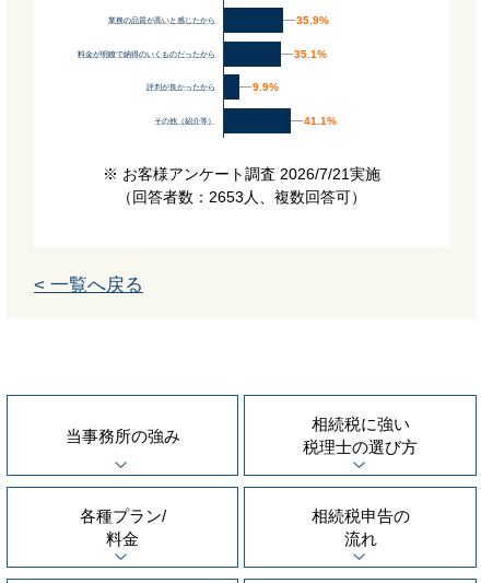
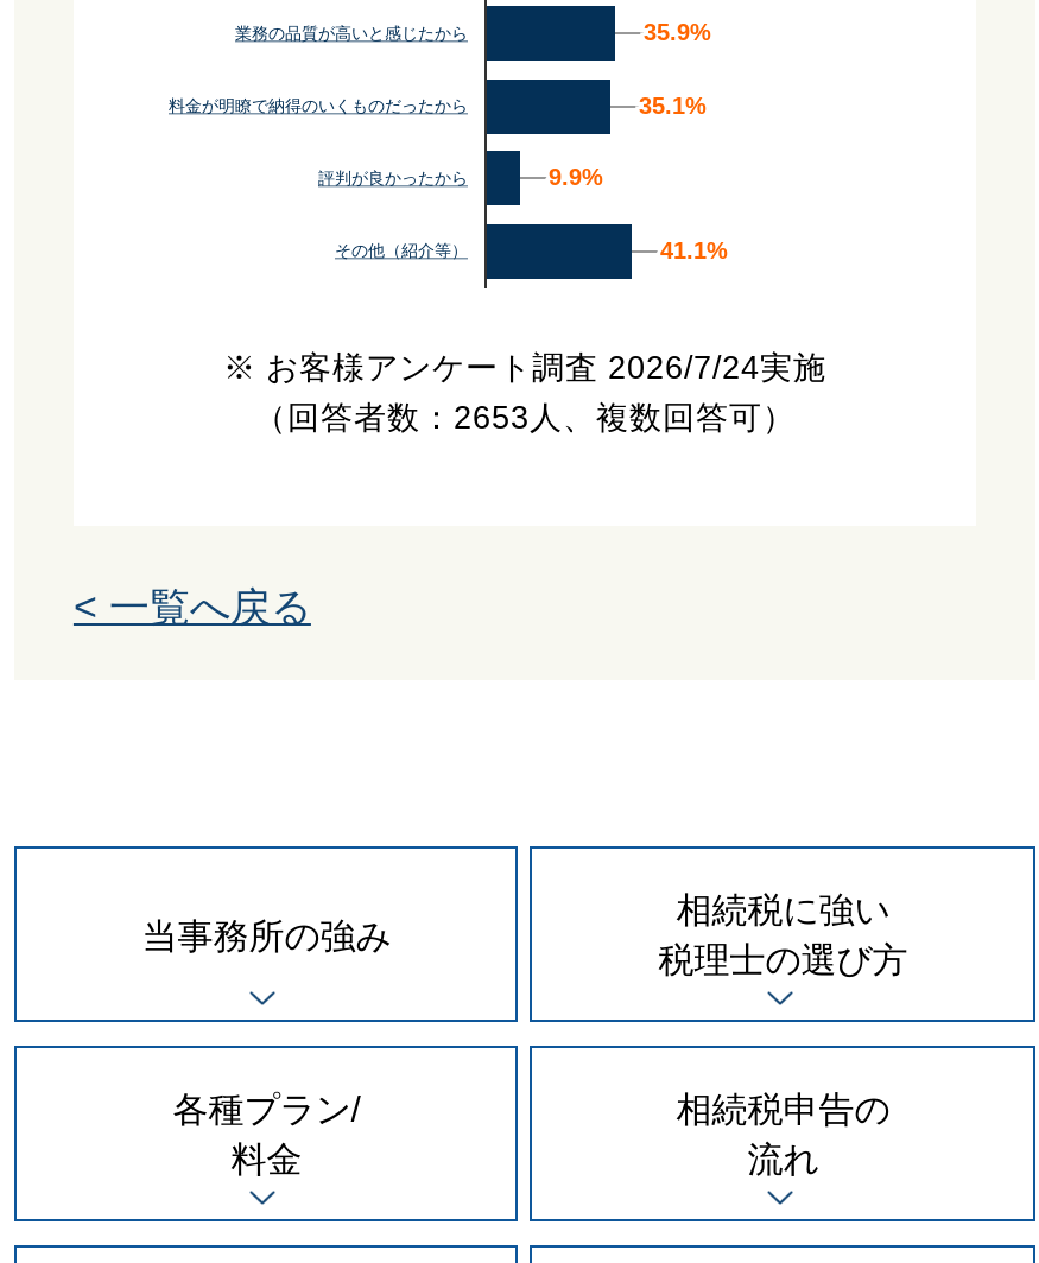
[103,166,380,183] ※ お客様アンケート調査 2026/7/21実施 -> [223,350,826,386] ※ お客様アンケート調査 2026/7/24実施

